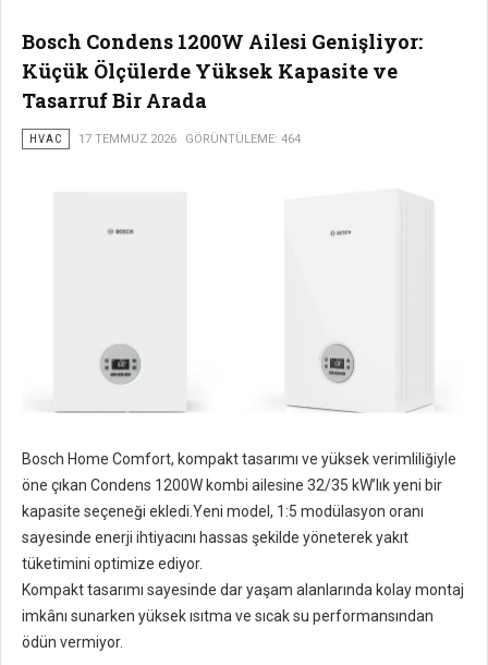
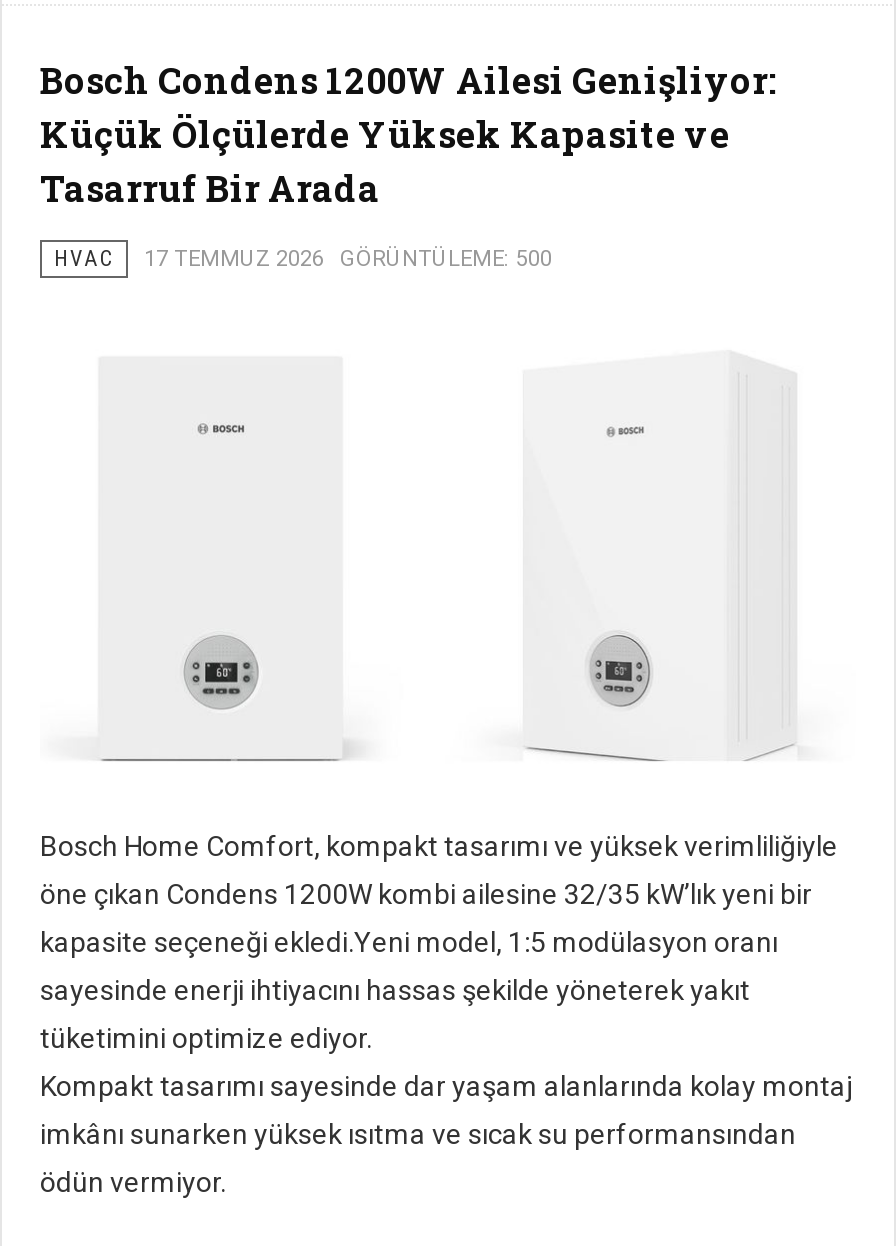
[29,132,301,146] HVAC 17 TEMMUZ 2026 GÖRÜNTÜLEME: 464 -> [54,246,552,272] HVAC 17 TEMMUZ 2026 GÖRÜNTÜLEME: 500

